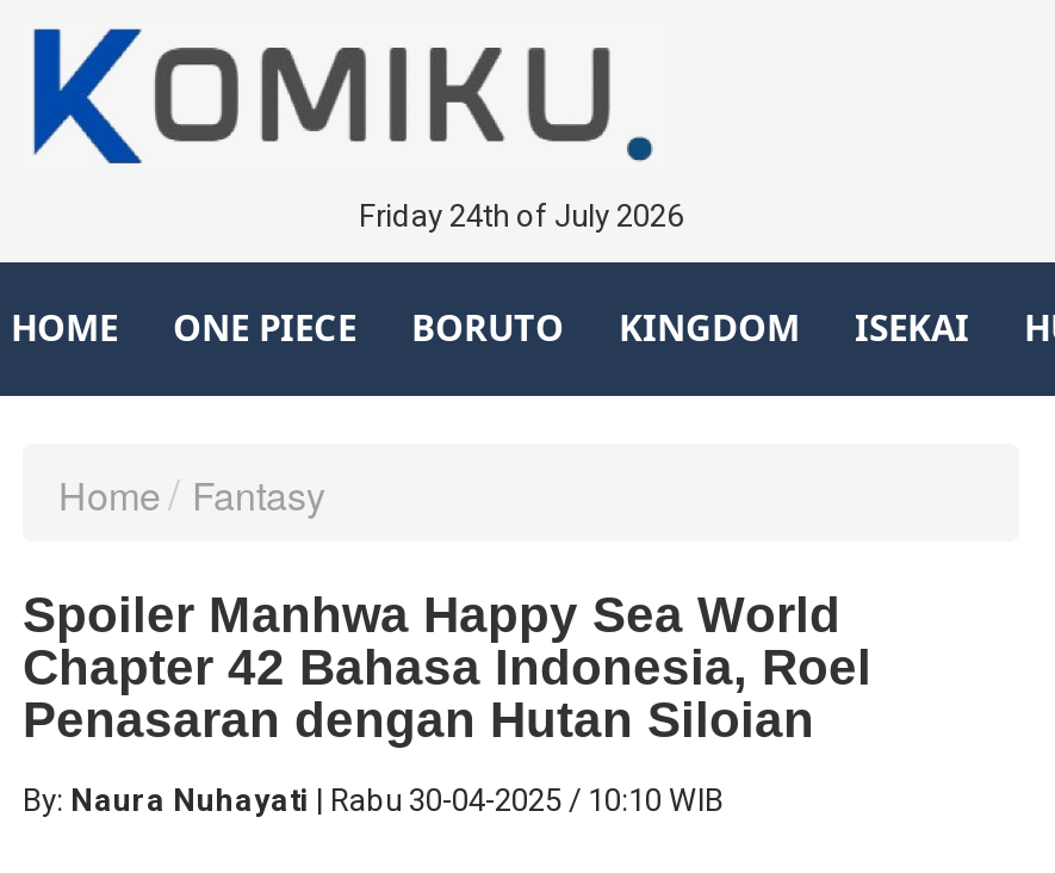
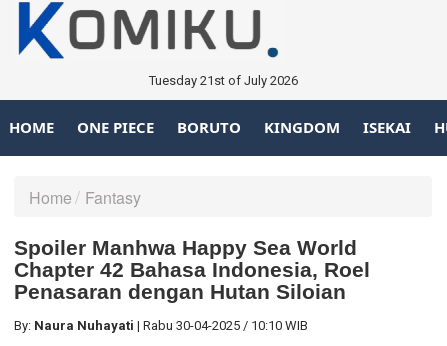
[359,198,683,234] Friday 24th of July 2026 -> [148,73,297,88] Tuesday 21st of July 2026

